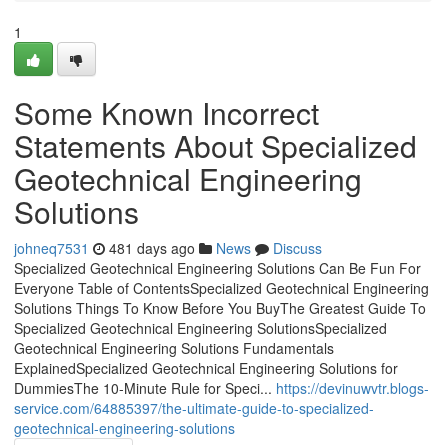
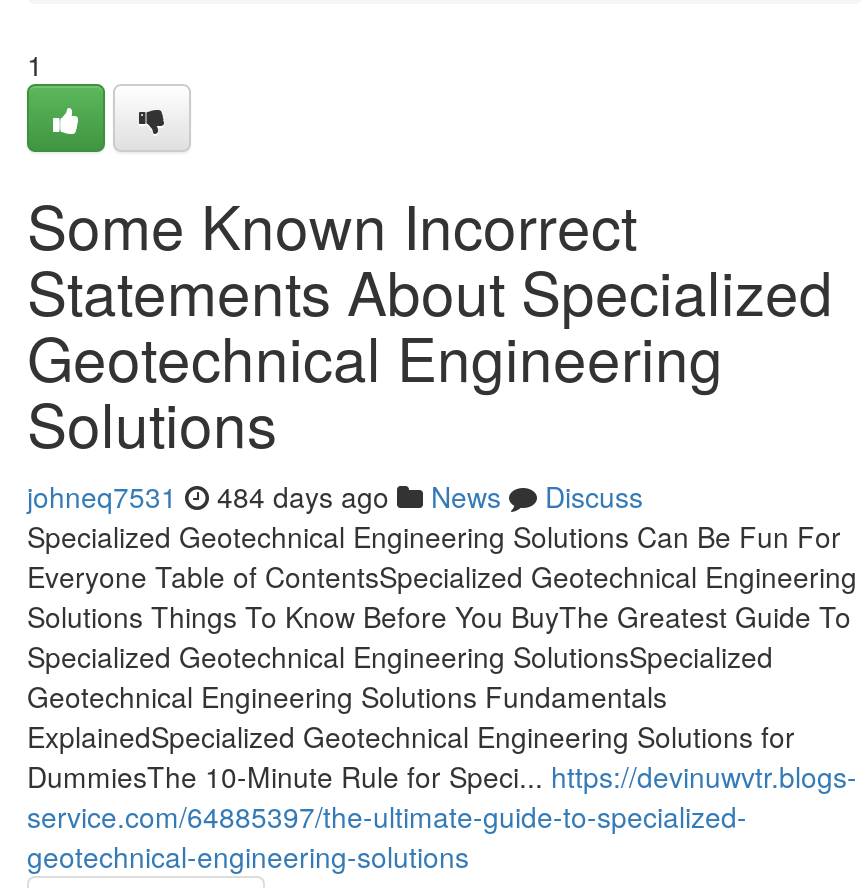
[14,238,322,258] johneq7531 481 days ago News Discuss -> [27,476,643,516] johneq7531 484 days ago News Discuss

